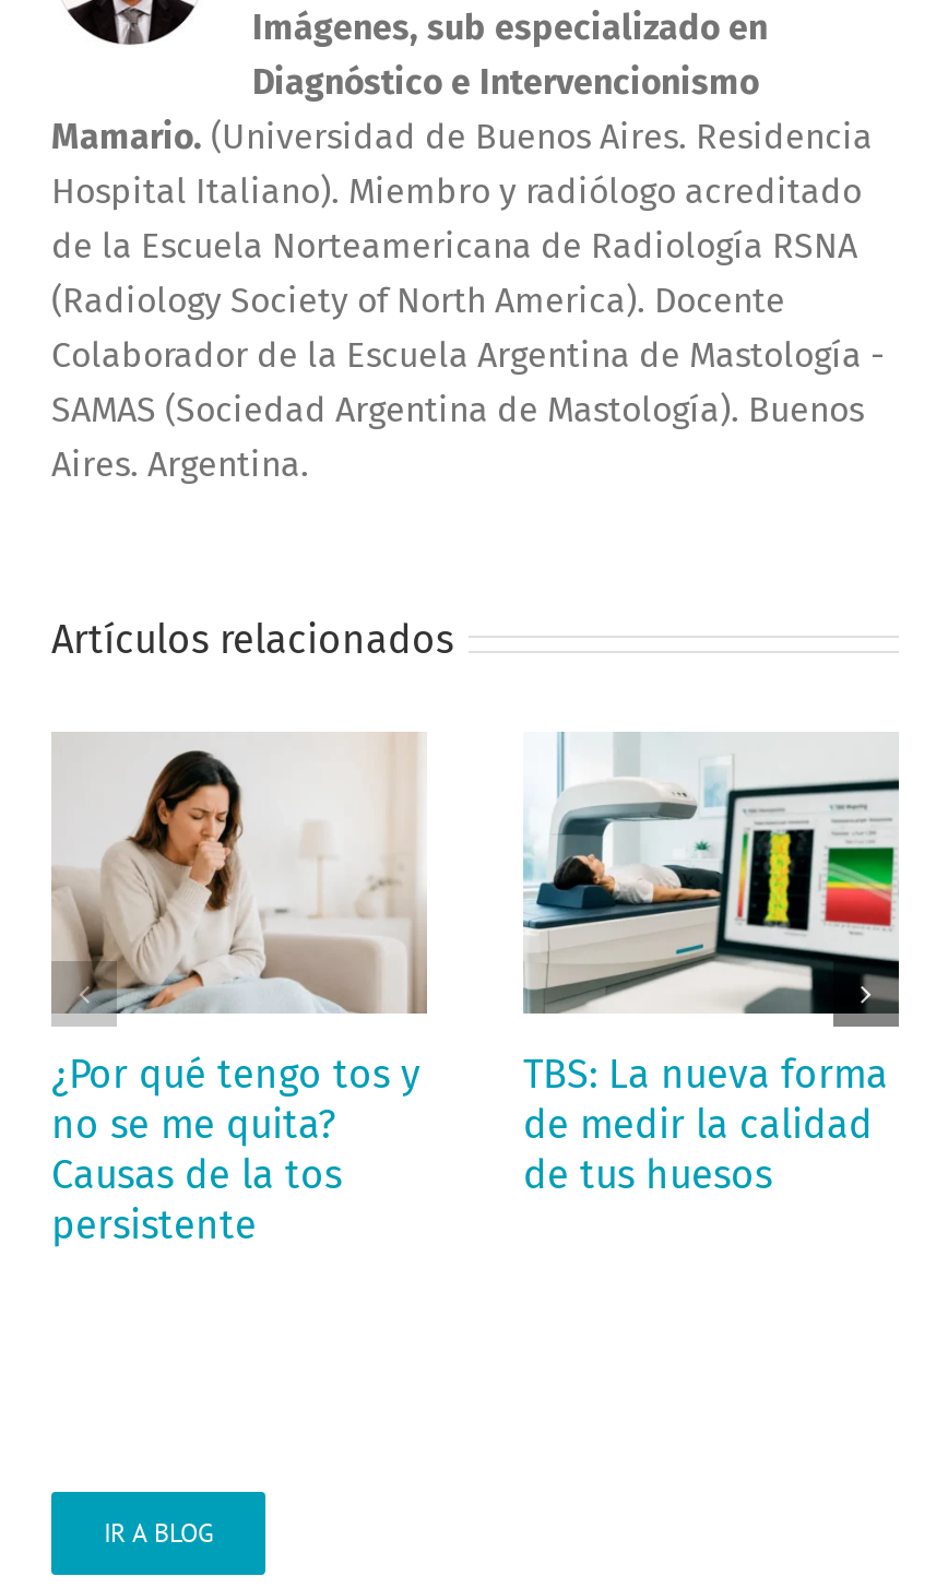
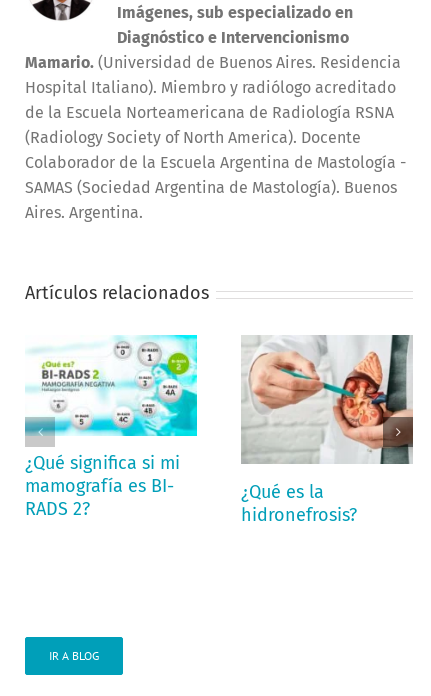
[51,732,429,1249] [image] | ¿Por qué tengo tos y | no se me quita? | Causas de la tos | persistente -> [25,334,198,520] [image] | ¿Qué significa si mi | mamografía es BI- | RADS 2?
[523,734,901,1029] [image] -> [242,335,414,427] [image]
[523,1050,888,1198] TBS: La nueva forma | de medir la calidad | de tus huesos -> [241,481,357,526] ¿Qué es la | hidronefrosis?

